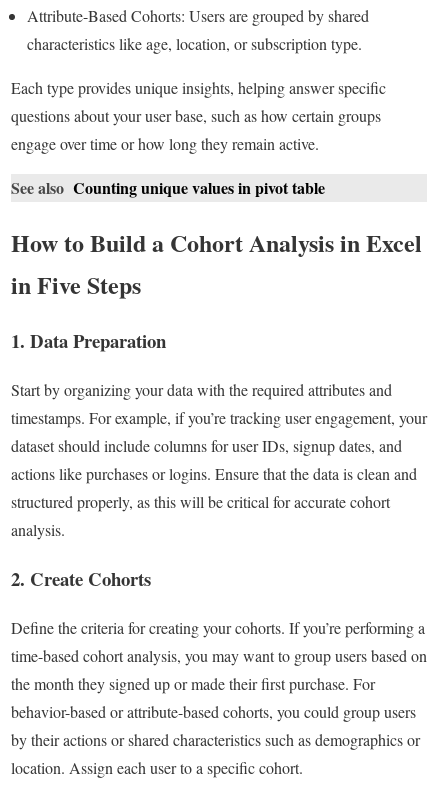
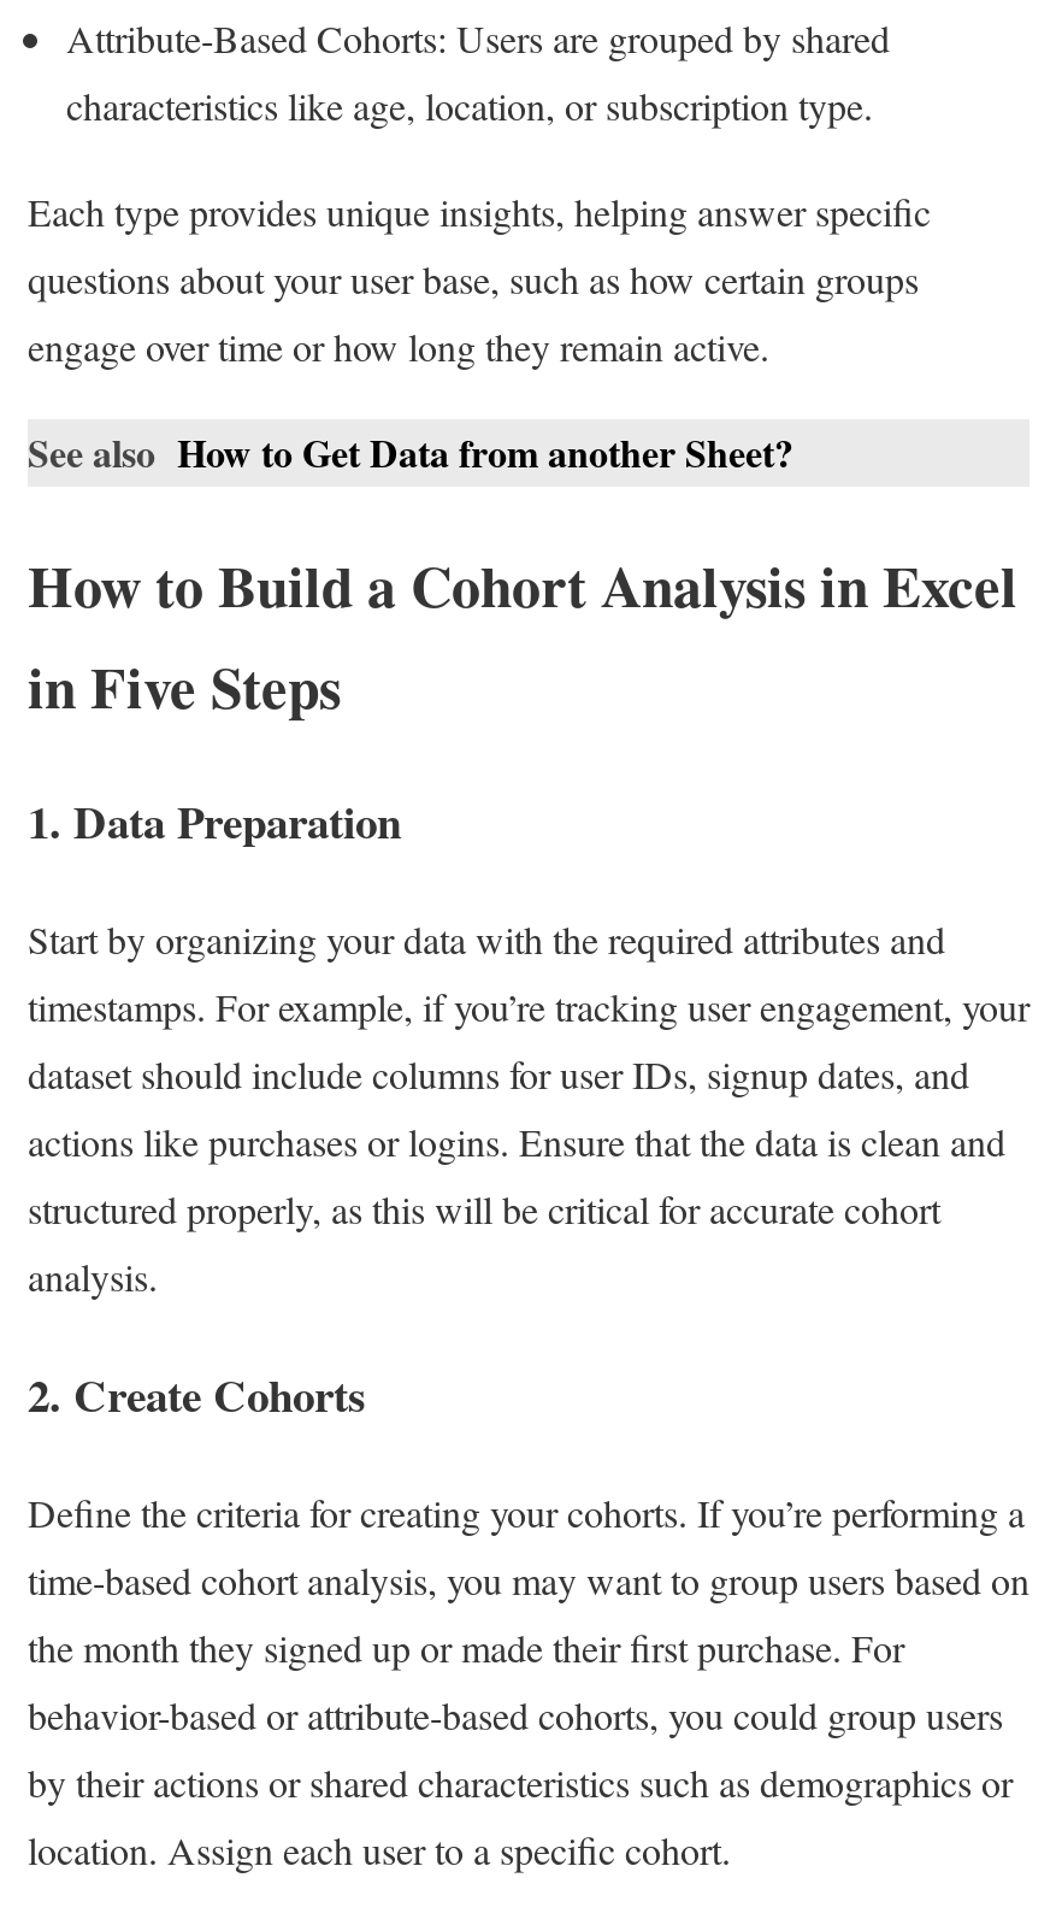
[11,176,325,199] See also Counting unique values in pivot table -> [28,423,793,478] See also How to Get Data from another Sheet?

